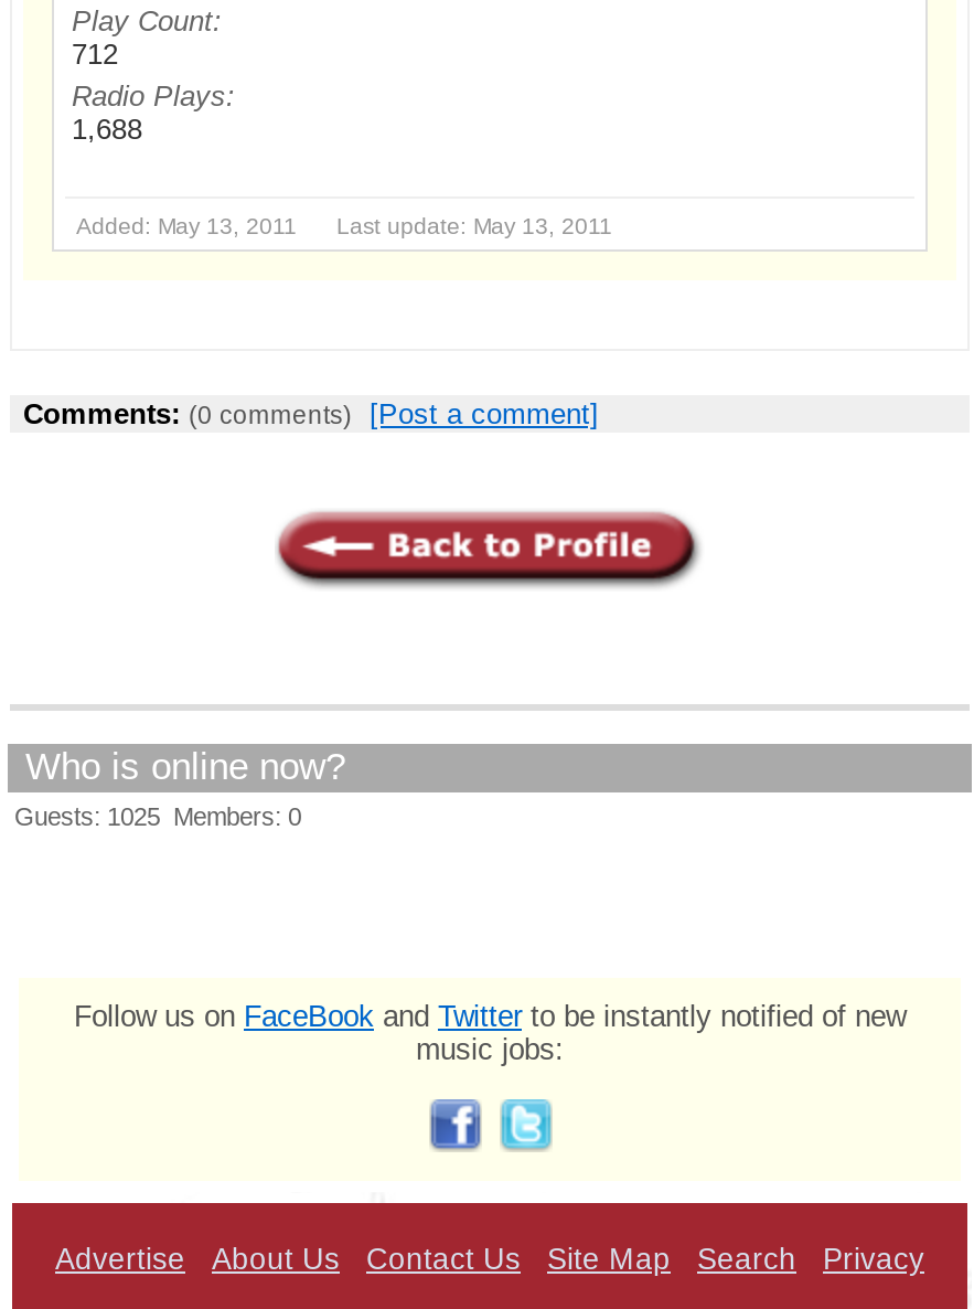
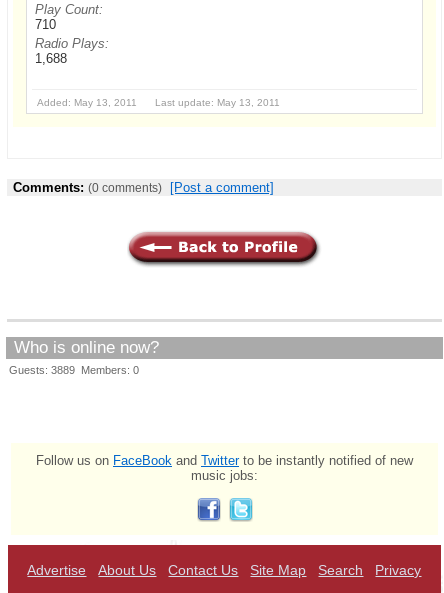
[72,37,118,70] 712 -> [35,17,56,32] 710
[14,803,301,830] Guests: 1025 Members: 0 -> [9,364,139,376] Guests: 3889 Members: 0

